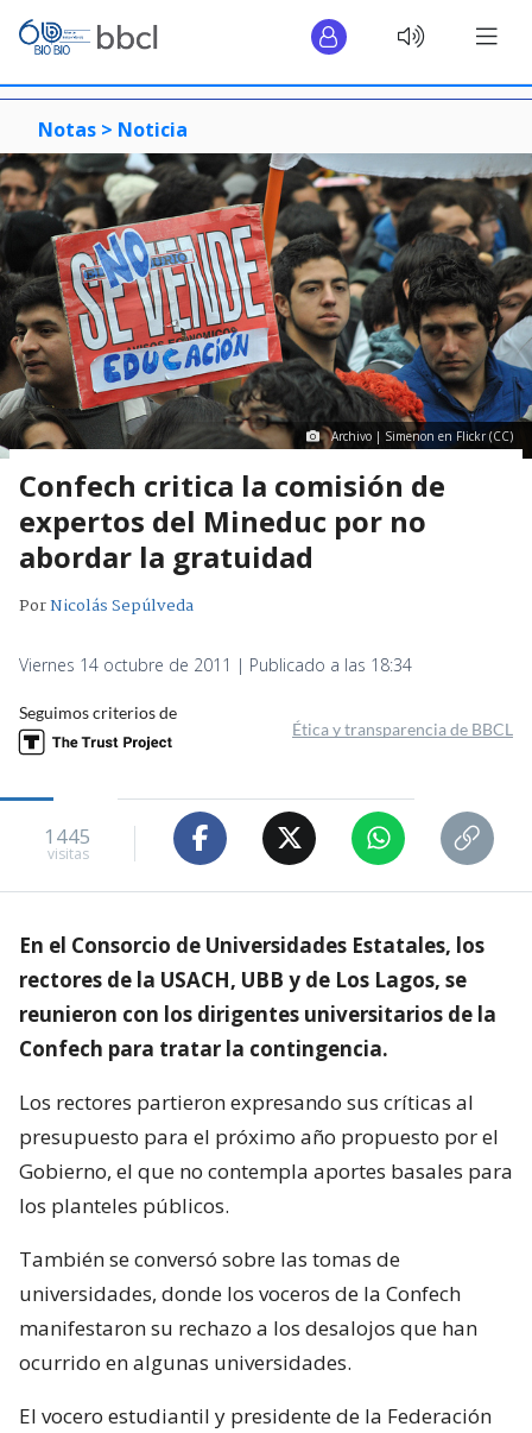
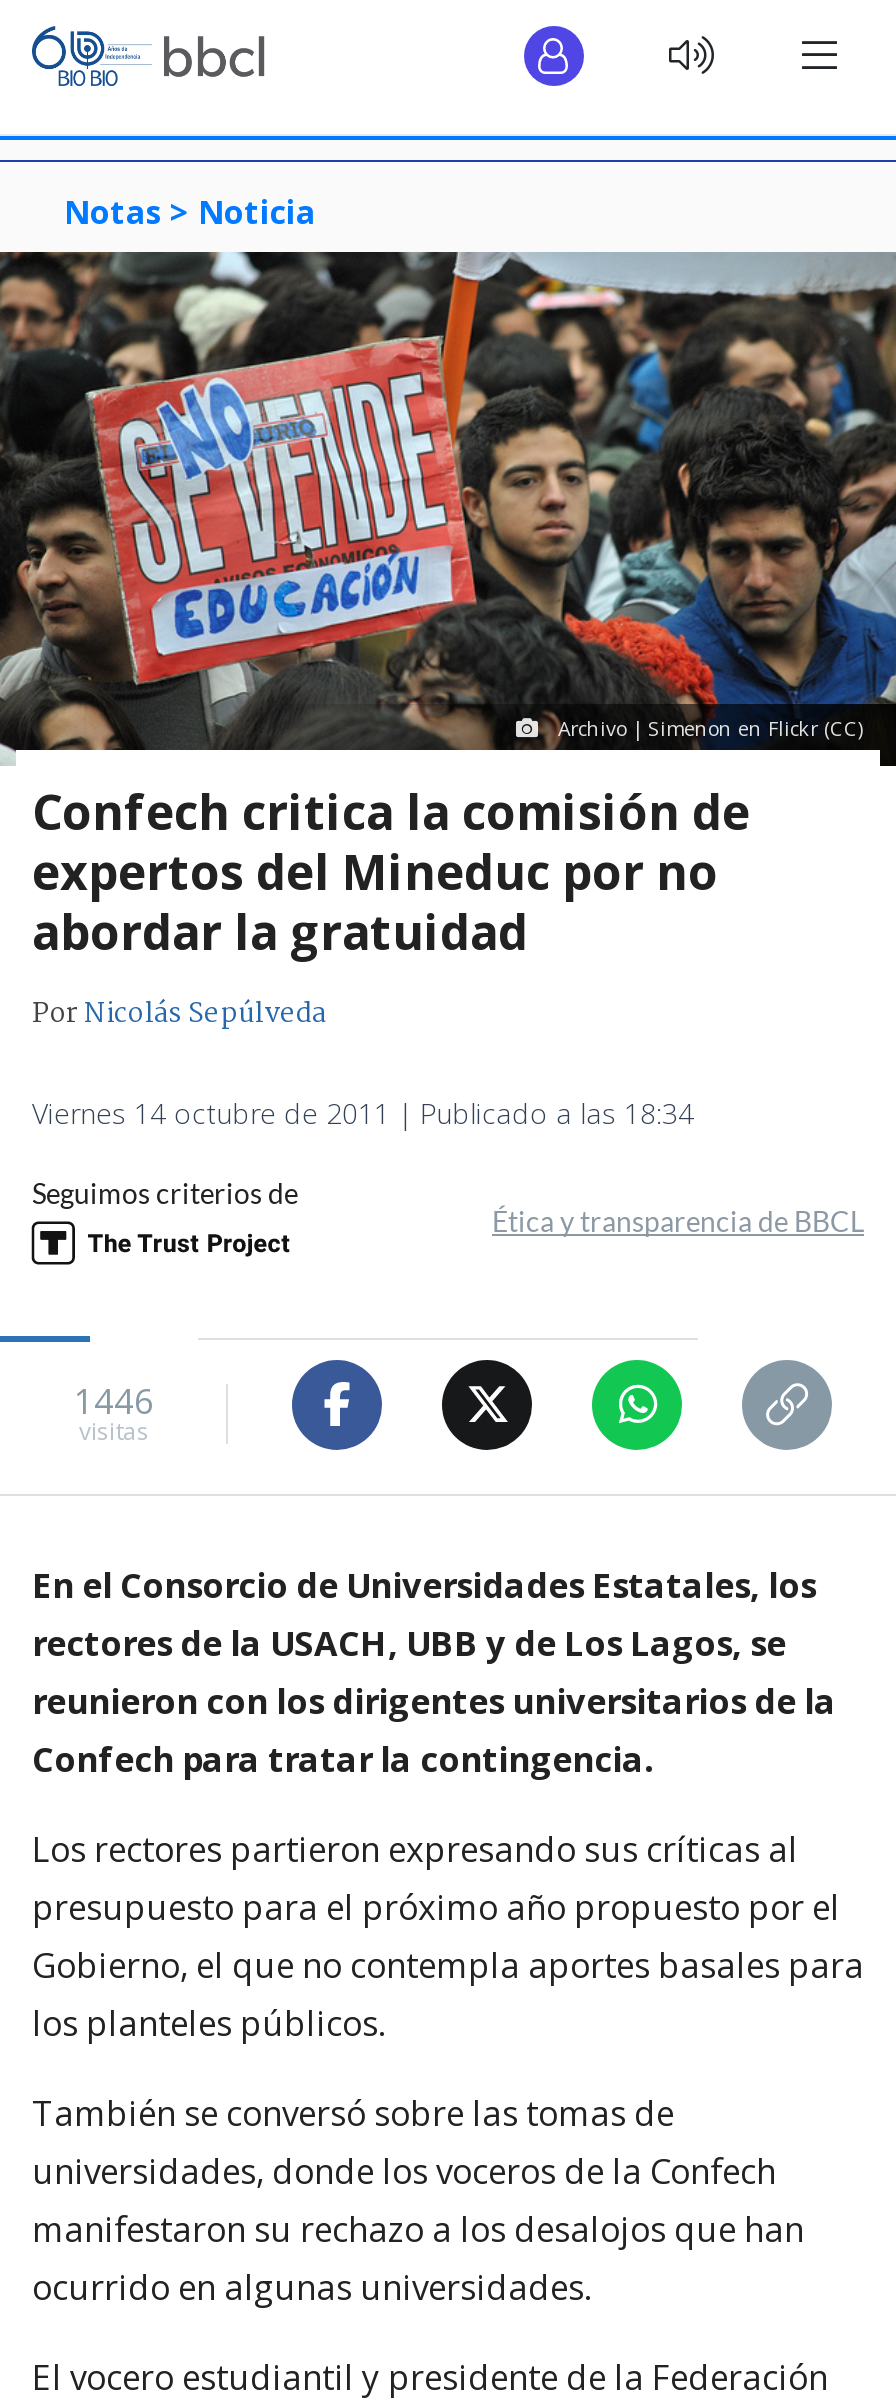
[44,823,91,850] 1445 -> [74,1379,154,1425] 1446

